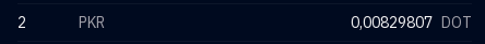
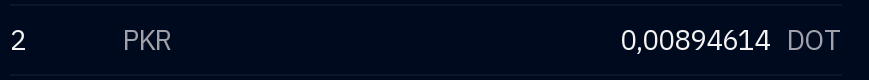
[351,13,472,32] 0,00829807 DOT -> [620,22,842,58] 0,00894614 DOT

